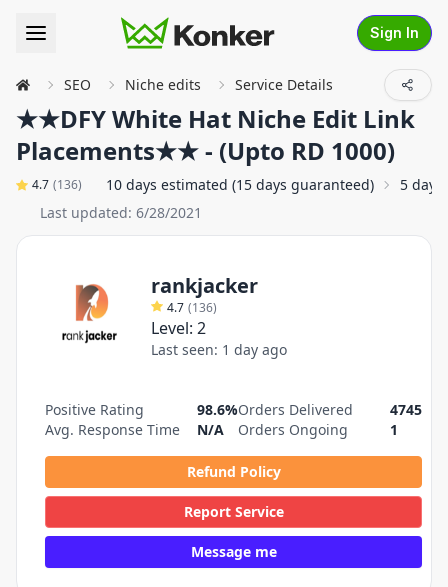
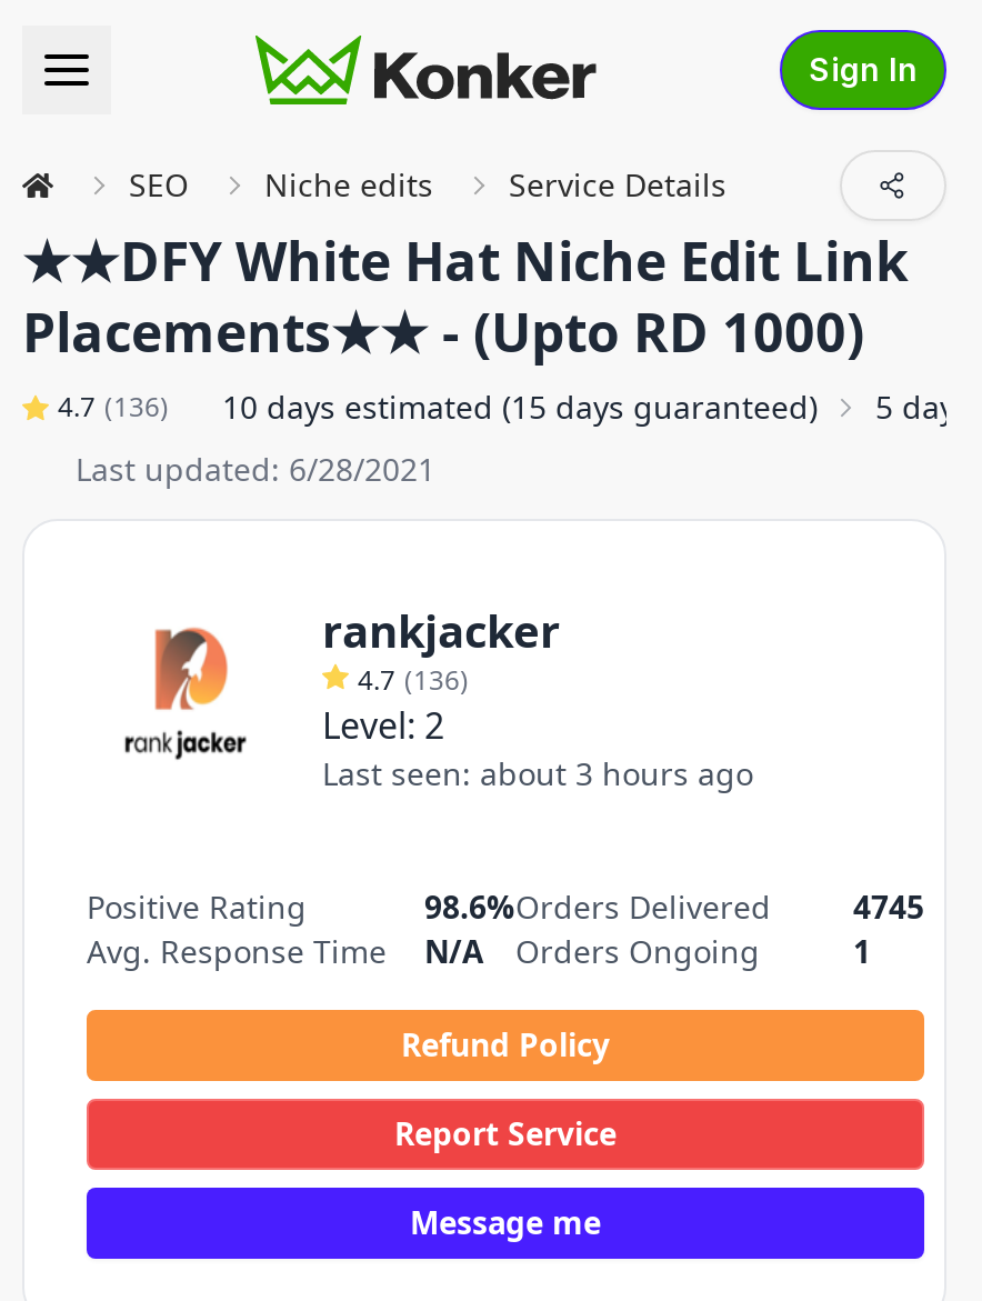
[151,340,287,359] Last seen: 1 day ago -> [322,752,753,794] Last seen: about 3 hours ago

